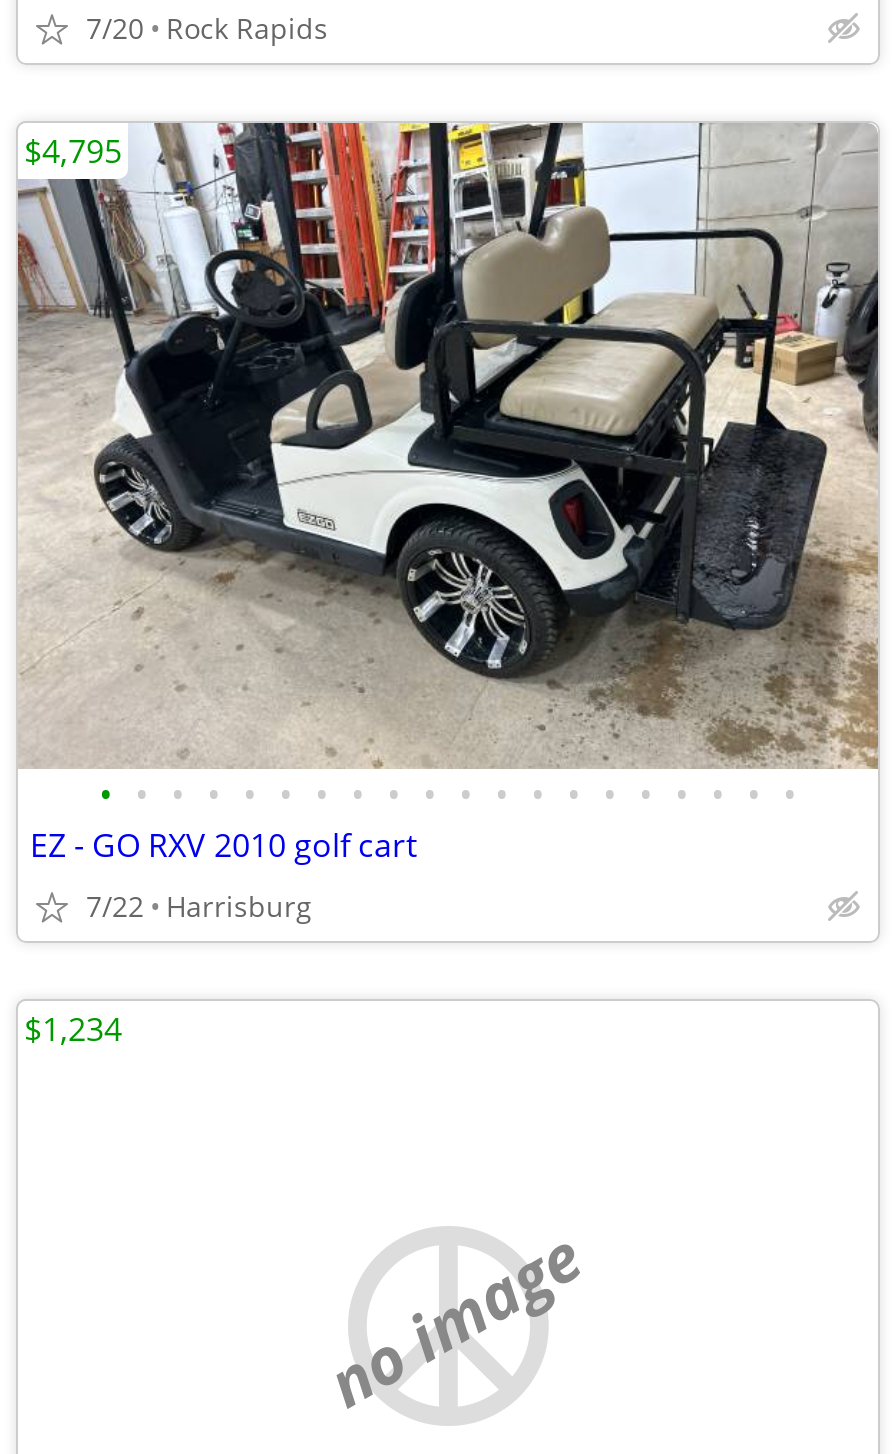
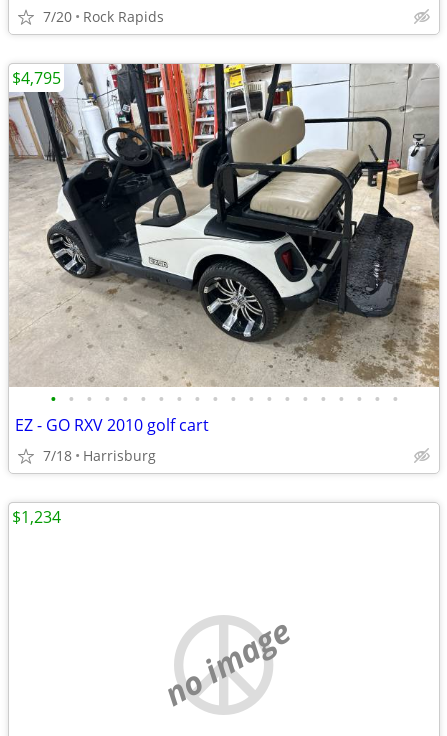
[86,887,312,925] 7/22 Harrisburg -> [43,446,156,465] 7/18 Harrisburg

